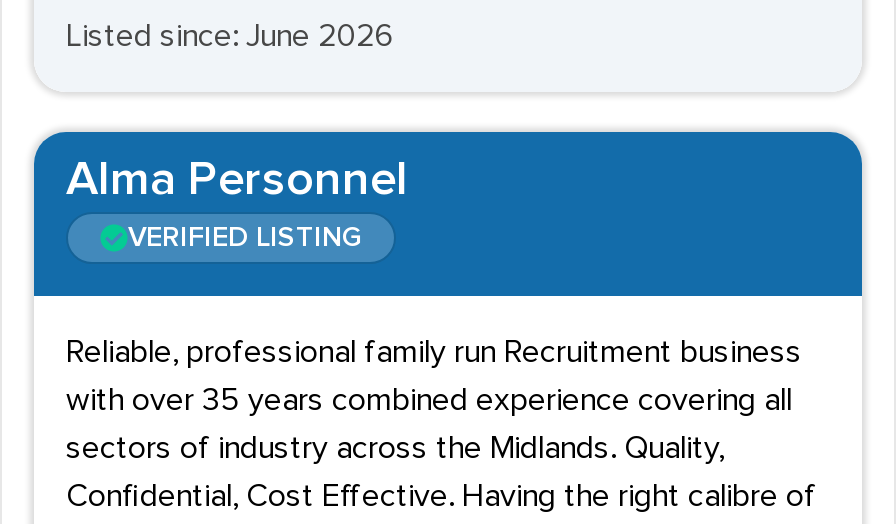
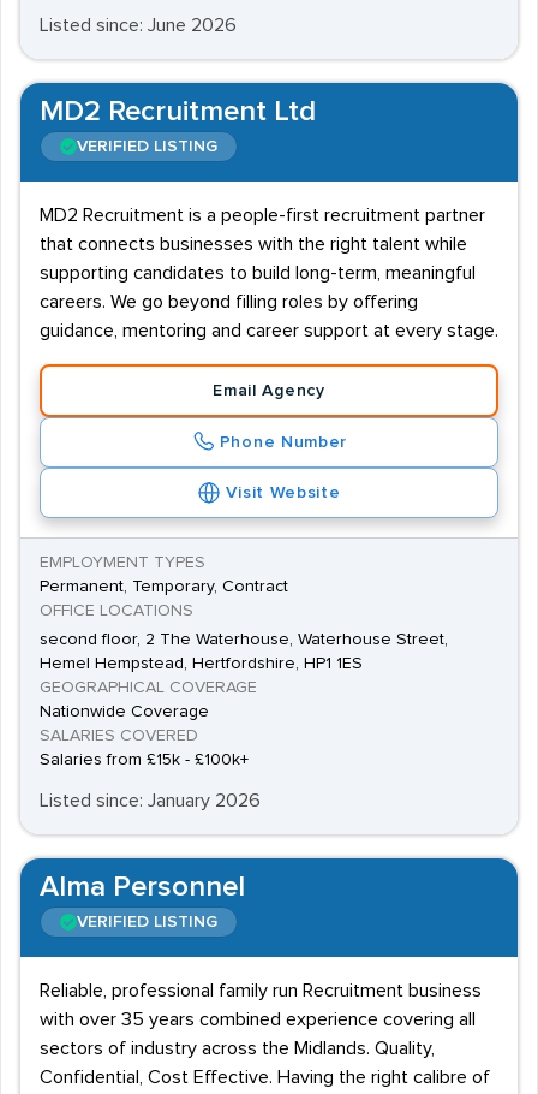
none -> [38,206,500,522] [image] | MD2 Recruitment is a people-first recruitment partner | that connects businesses with the right talent while | supporting candidates to build long-term, meaningful | careers. We go beyond filling roles by offering | guidance, mentoring and career support at every stage. | Email Agency | Phone Number | Visit Website
none -> [40,97,316,155] MD2 Recruitment Ltd | VERIFIED LISTING
none -> [40,554,448,810] EMPLOYMENT TYPES | Permanent, Temporary, Contract | OFFICE LOCATIONS | second floor, 2 The Waterhouse, Waterhouse Street, | Hemel Hempstead, Hertfordshire, HP1 1ES | GEOGRAPHICAL COVERAGE | Nationwide Coverage | SALARIES COVERED | Salaries from £15k - £100k+ | Listed since: January 2026

